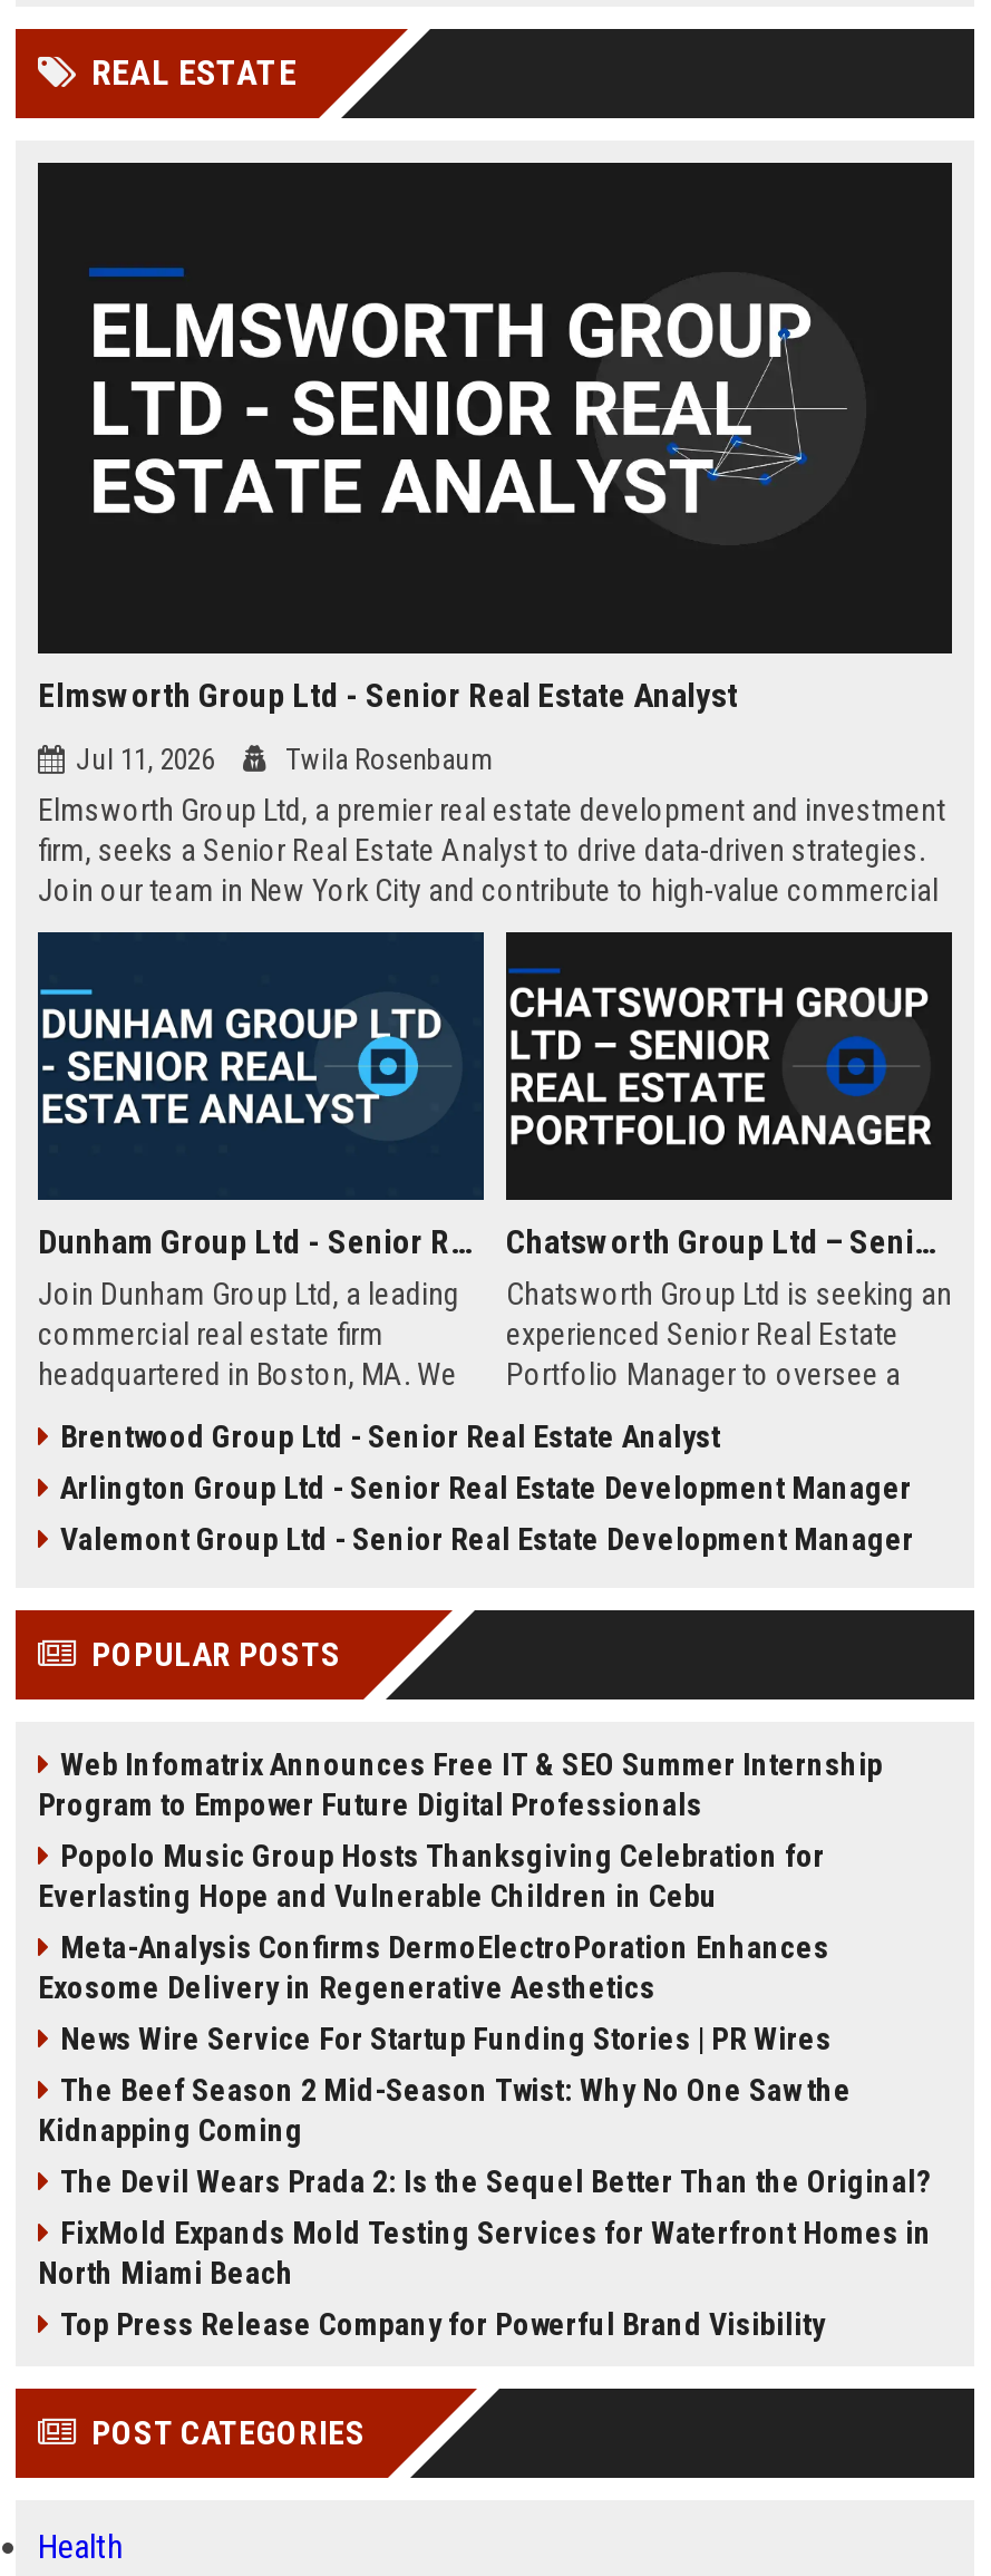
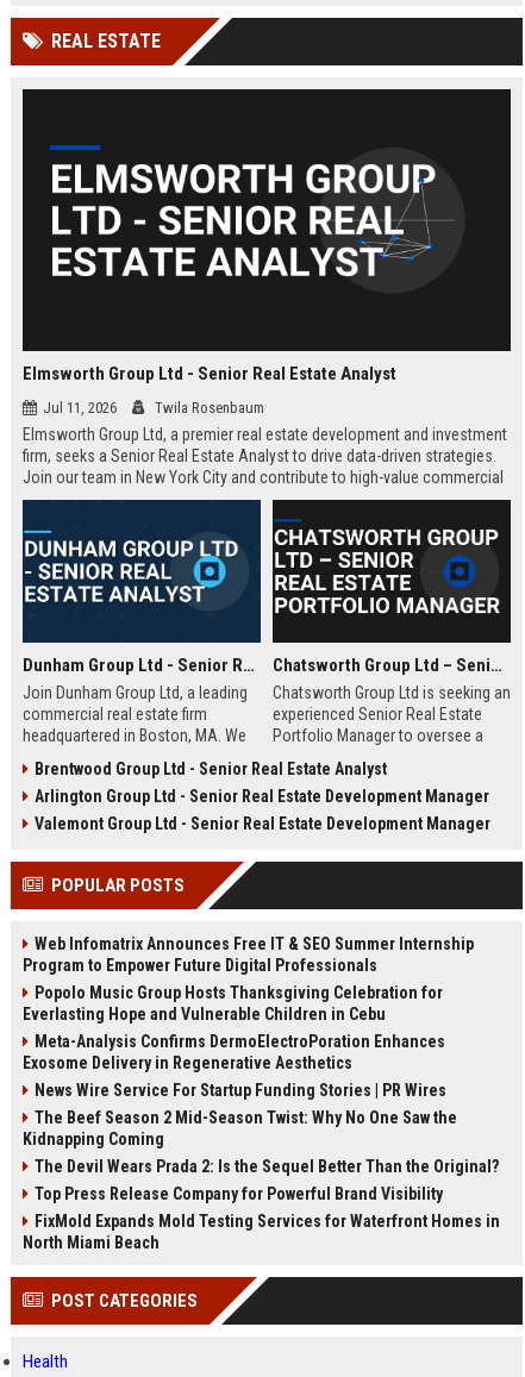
moved [38,2215,932,2291] -> [23,1212,500,1252]: FixMold Expands Mold Testing Services for Waterfront Homes in | North Miami Beach
moved [60,2306,825,2342] -> [35,1184,443,1203]: Top Press Release Company for Powerful Brand Visibility

